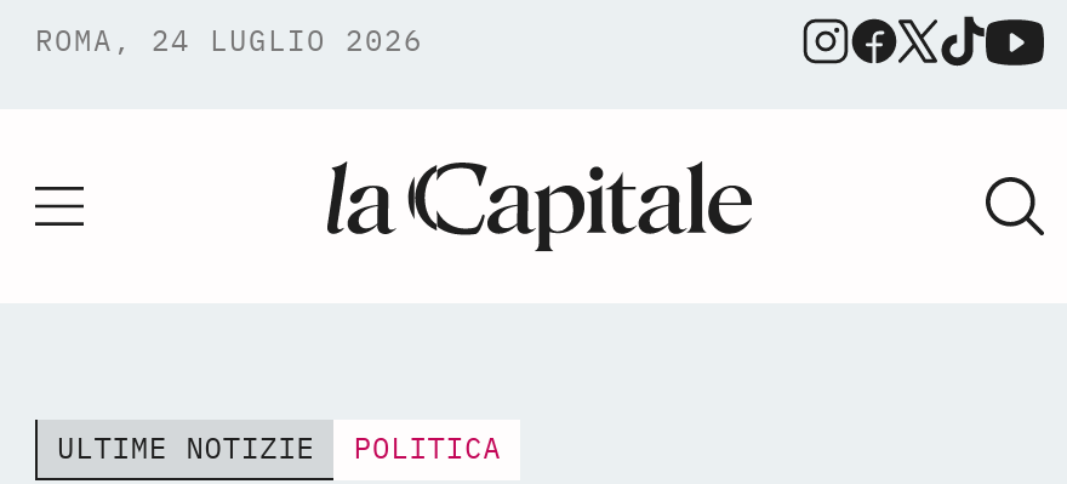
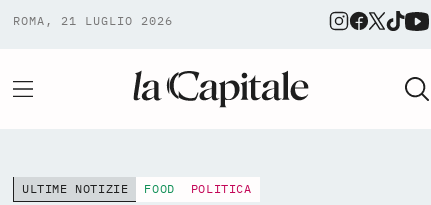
[35,22,423,58] ROMA, 24 LUGLIO 2026 -> [13,13,173,28] ROMA, 21 LUGLIO 2026
none -> [144,181,175,196] FOOD

